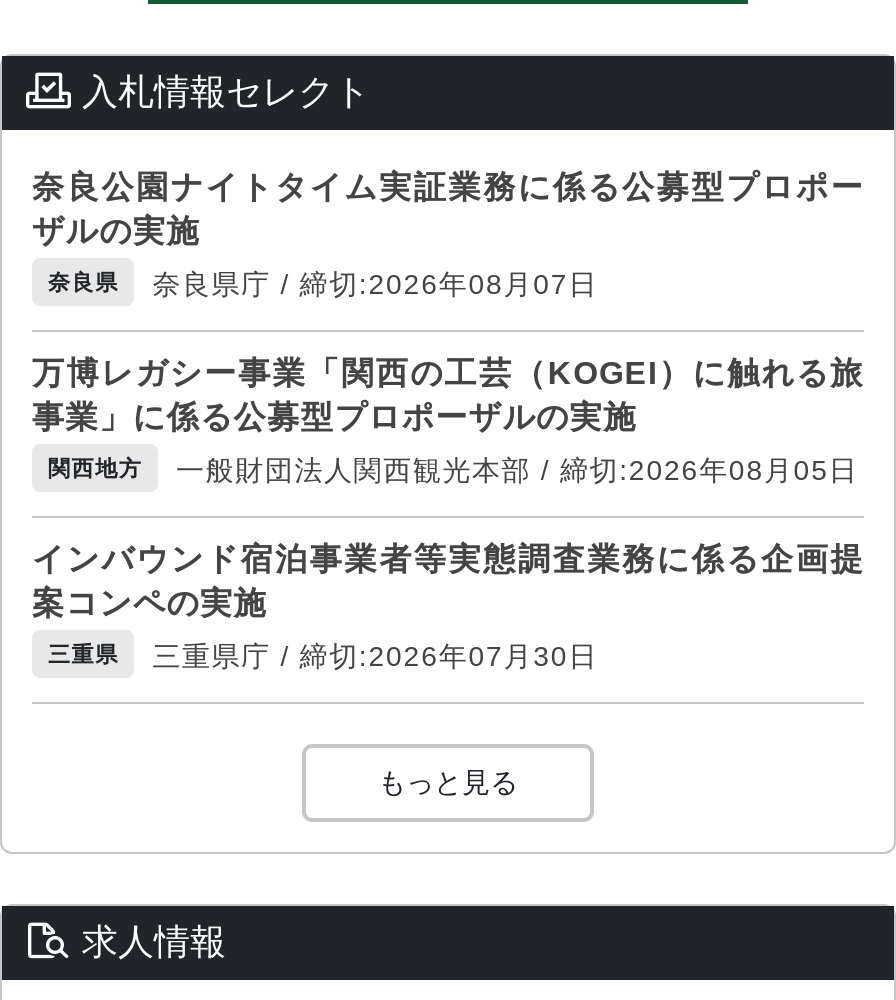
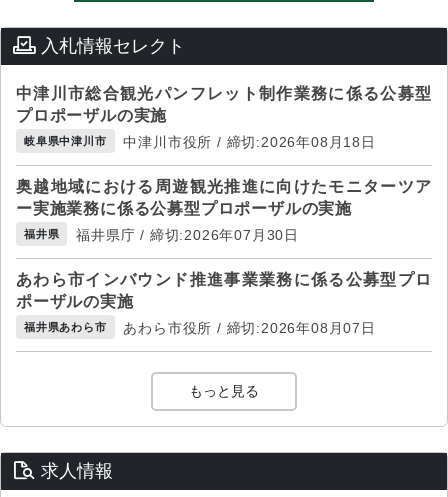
[32,169,864,247] 奈良公園ナイトタイム実証業務に係る公募型プロポー | ザルの実施 -> [16,85,432,124] 中津川市総合観光パンフレット制作業務に係る公募型 | プロポーザルの実施
[48,267,598,299] 奈良県 | 奈良県庁 / 締切:2026年08月07日 -> [24,134,376,150] 岐阜県中津川市 | 中津川市役所 / 締切:2026年08月18日
[32,355,864,433] 万博レガシー事業「関西の工芸（KOGEI）に触れる旅 | 事業」に係る公募型プロポーザルの実施 -> [16,178,432,217] 奥越地域における周遊観光推進に向けたモニターツア | ー実施業務に係る公募型プロポーザルの実施
[48,453,858,485] 関西地方 | 一般財団法人関西観光本部 / 締切:2026年08月05日 -> [24,227,299,243] 福井県 | 福井県庁 / 締切:2026年07月30日
[32,541,864,619] インバウンド宿泊事業者等実態調査業務に係る企画提 | 案コンペの実施 -> [16,271,432,310] あわら市インバウンド推進事業業務に係る公募型プロ | ポーザルの実施
[48,639,598,671] 三重県 | 三重県庁 / 締切:2026年07月30日 -> [24,320,376,336] 福井県あわら市 | あわら市役所 / 締切:2026年08月07日

